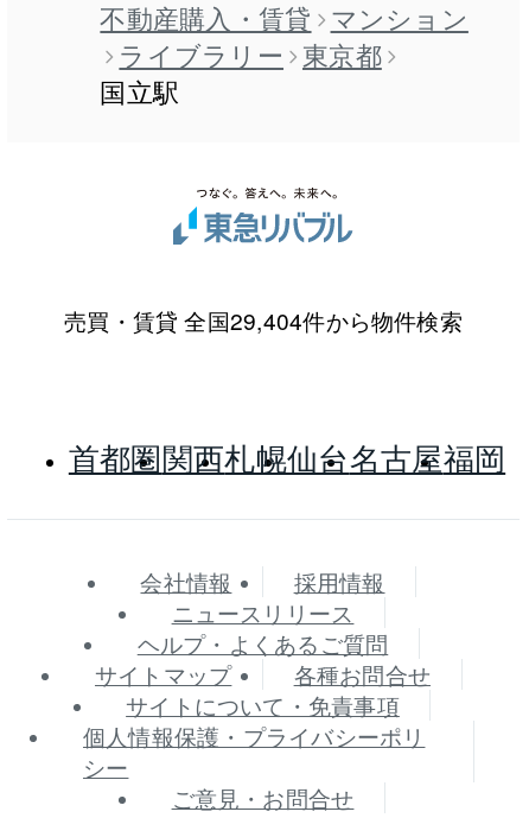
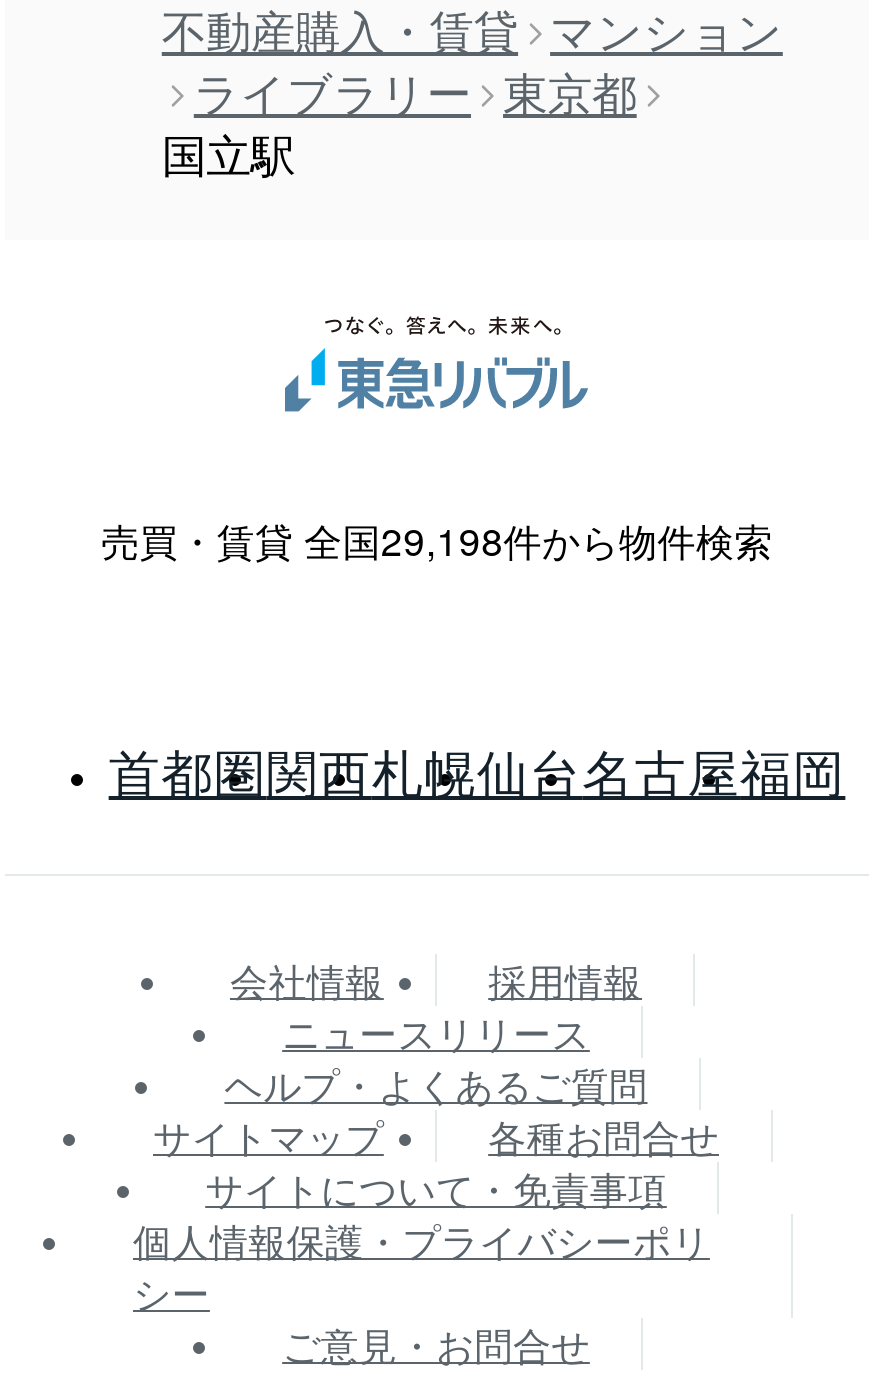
[64,304,462,336] 売買・賃貸 全国29,404件から物件検索 -> [101,512,773,566] 売買・賃貸 全国29,198件から物件検索

